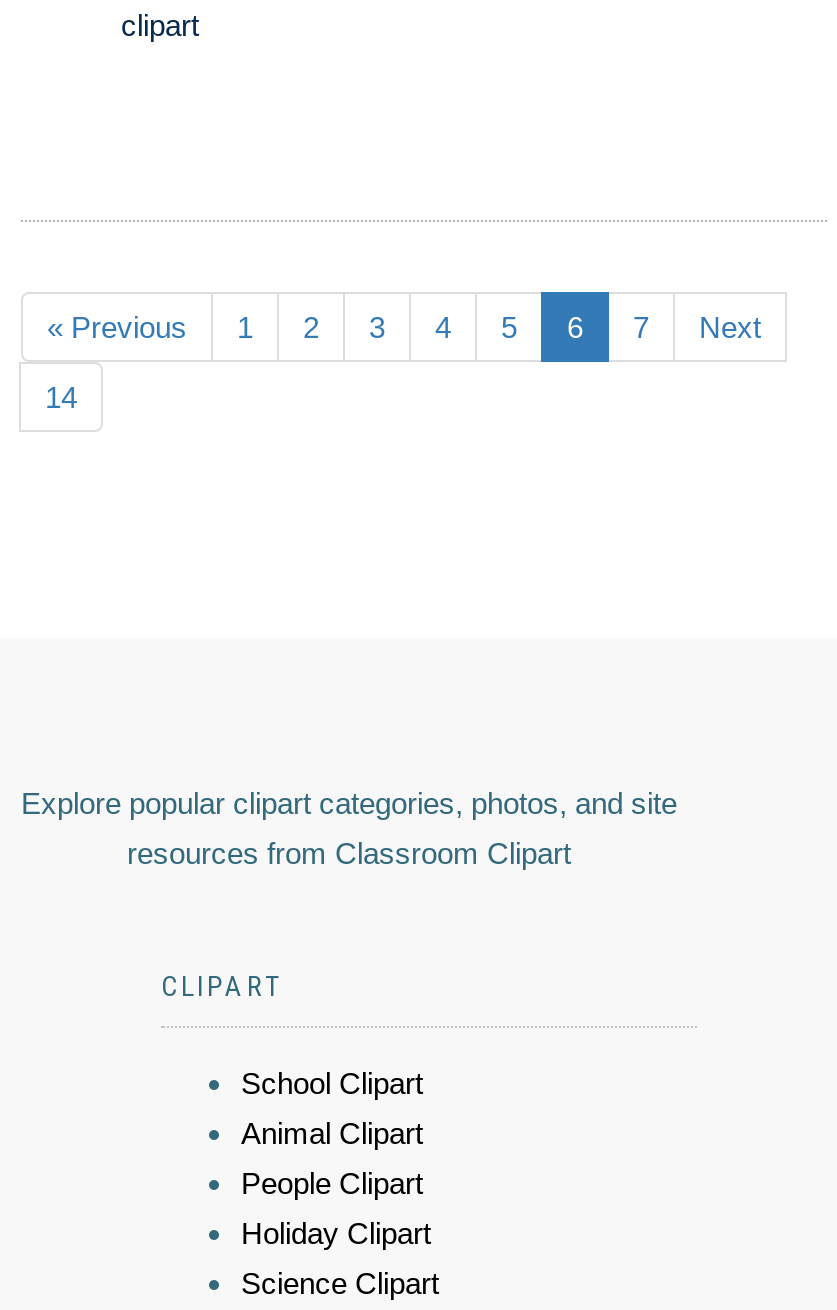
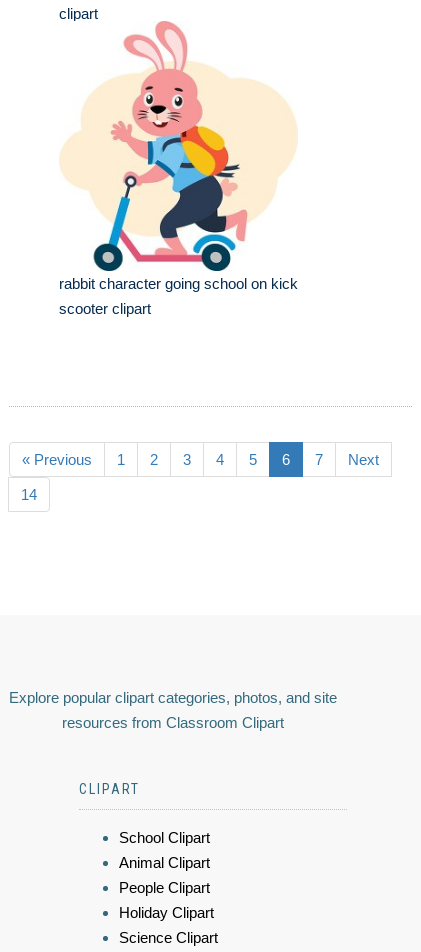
none -> [59,20,298,317] [image] | rabbit character going school on kick | scooter clipart

